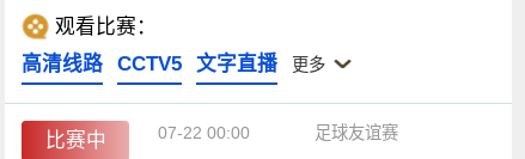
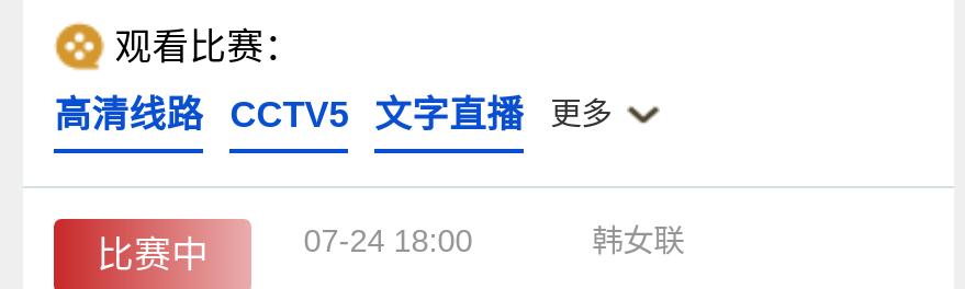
[157,123,398,143] 07-22 00:00 | 足球友谊赛 -> [303,224,684,259] 07-24 18:00 | 韩女联

